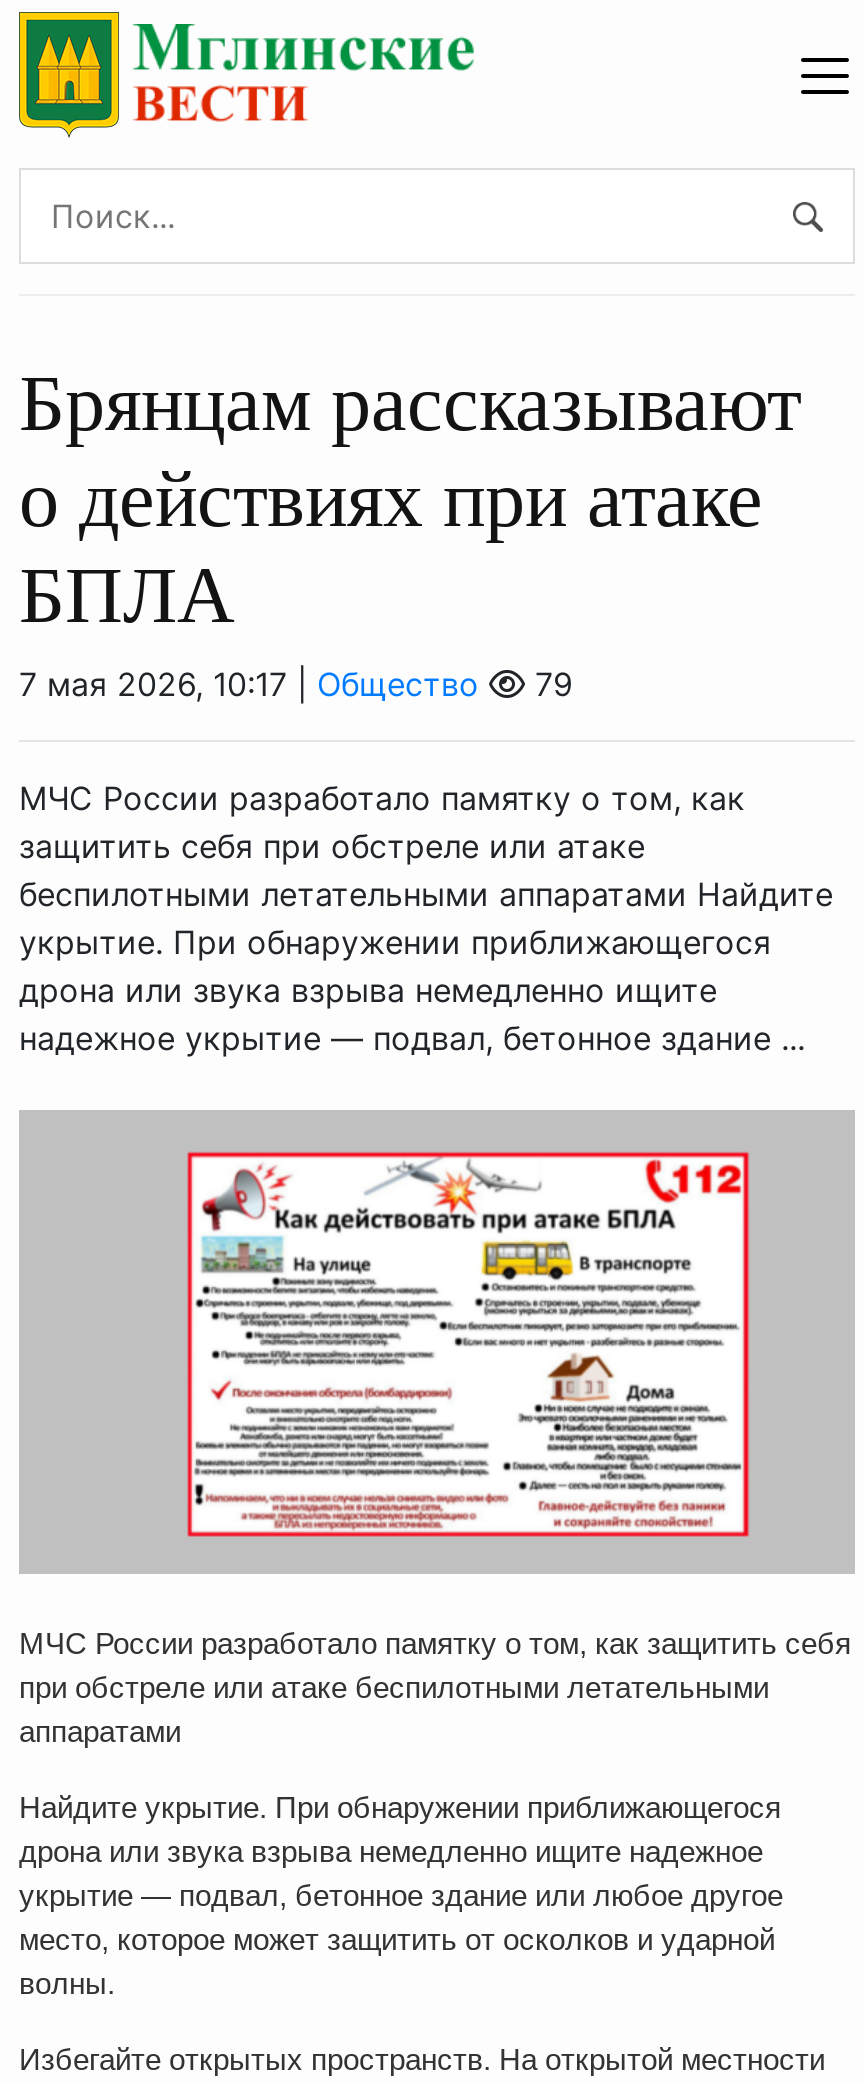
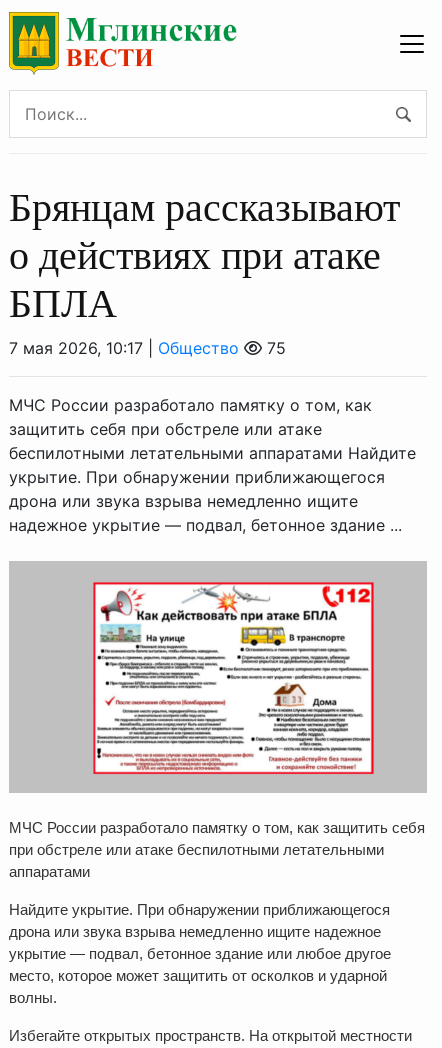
[525,664,573,704] 79 -> [262,338,286,358] 75

